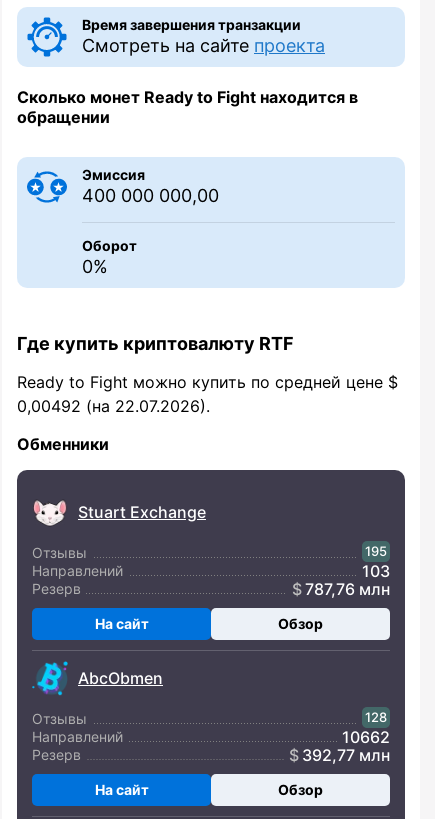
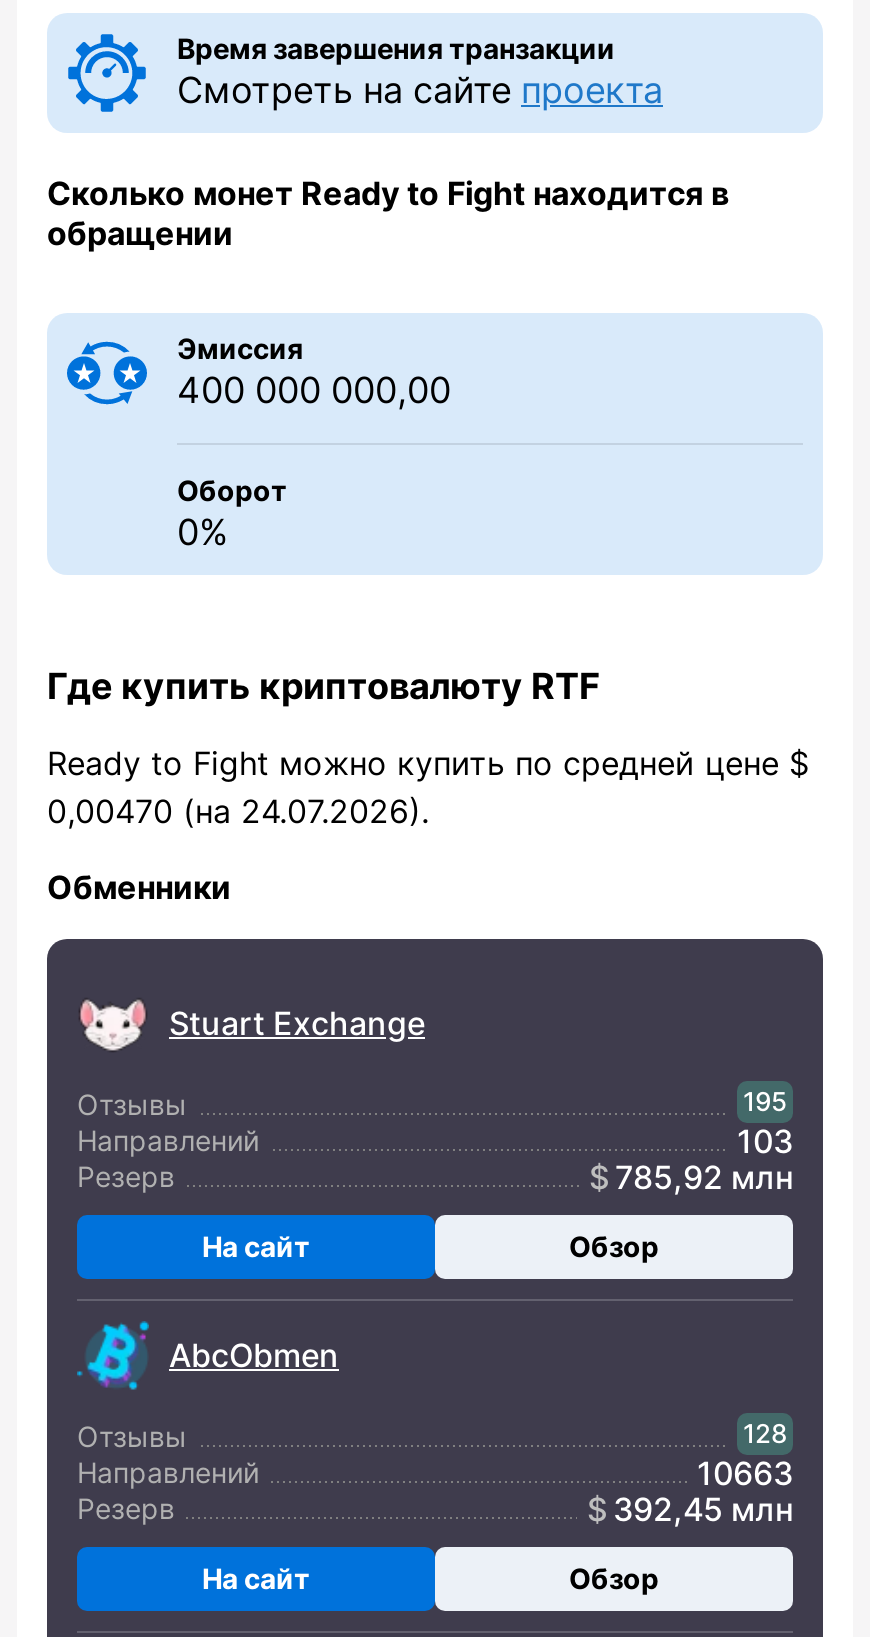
[17,395,210,415] 0,00492 (на 22.07.2026). -> [47,790,429,830] 0,00470 (на 24.07.2026).
[305,578,390,598] 787,76 млн -> [615,1156,793,1196] 785,92 млн
[342,726,390,746] 10662 -> [697,1452,793,1492] 10663
[302,744,390,764] 392,77 млн -> [613,1488,793,1528] 392,45 млн

